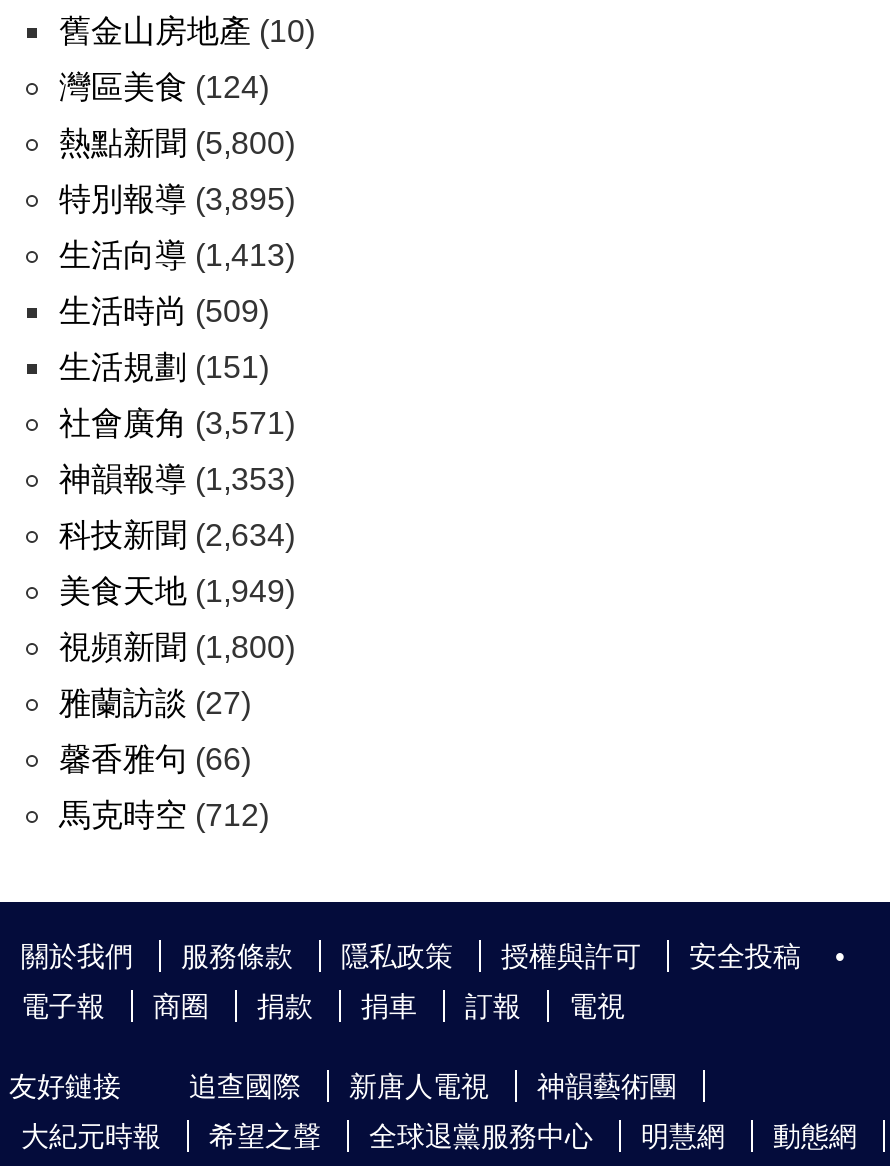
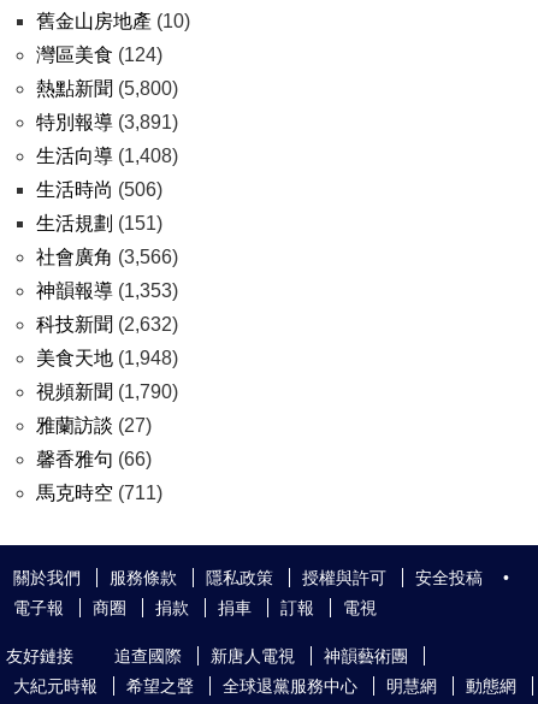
[59,182,295,216] 特別報導(3,895) -> [36,112,178,132] 特別報導(3,891)
[59,238,295,272] 生活向導(1,413) -> [36,146,178,166] 生活向導(1,408)
[59,294,269,328] 生活時尚(509) -> [36,179,162,200] 生活時尚(506)
[59,406,295,440] 社會廣角(3,571) -> [36,247,178,267] 社會廣角(3,566)
[59,518,295,552] 科技新聞(2,634) -> [36,314,178,335] 科技新聞(2,632)
[59,574,295,608] 美食天地(1,949) -> [36,348,178,368] 美食天地(1,948)
[59,630,295,664] 視頻新聞(1,800) -> [36,381,178,402] 視頻新聞(1,790)
[59,798,269,832] 馬克時空(712) -> [36,483,162,503] 馬克時空(711)

